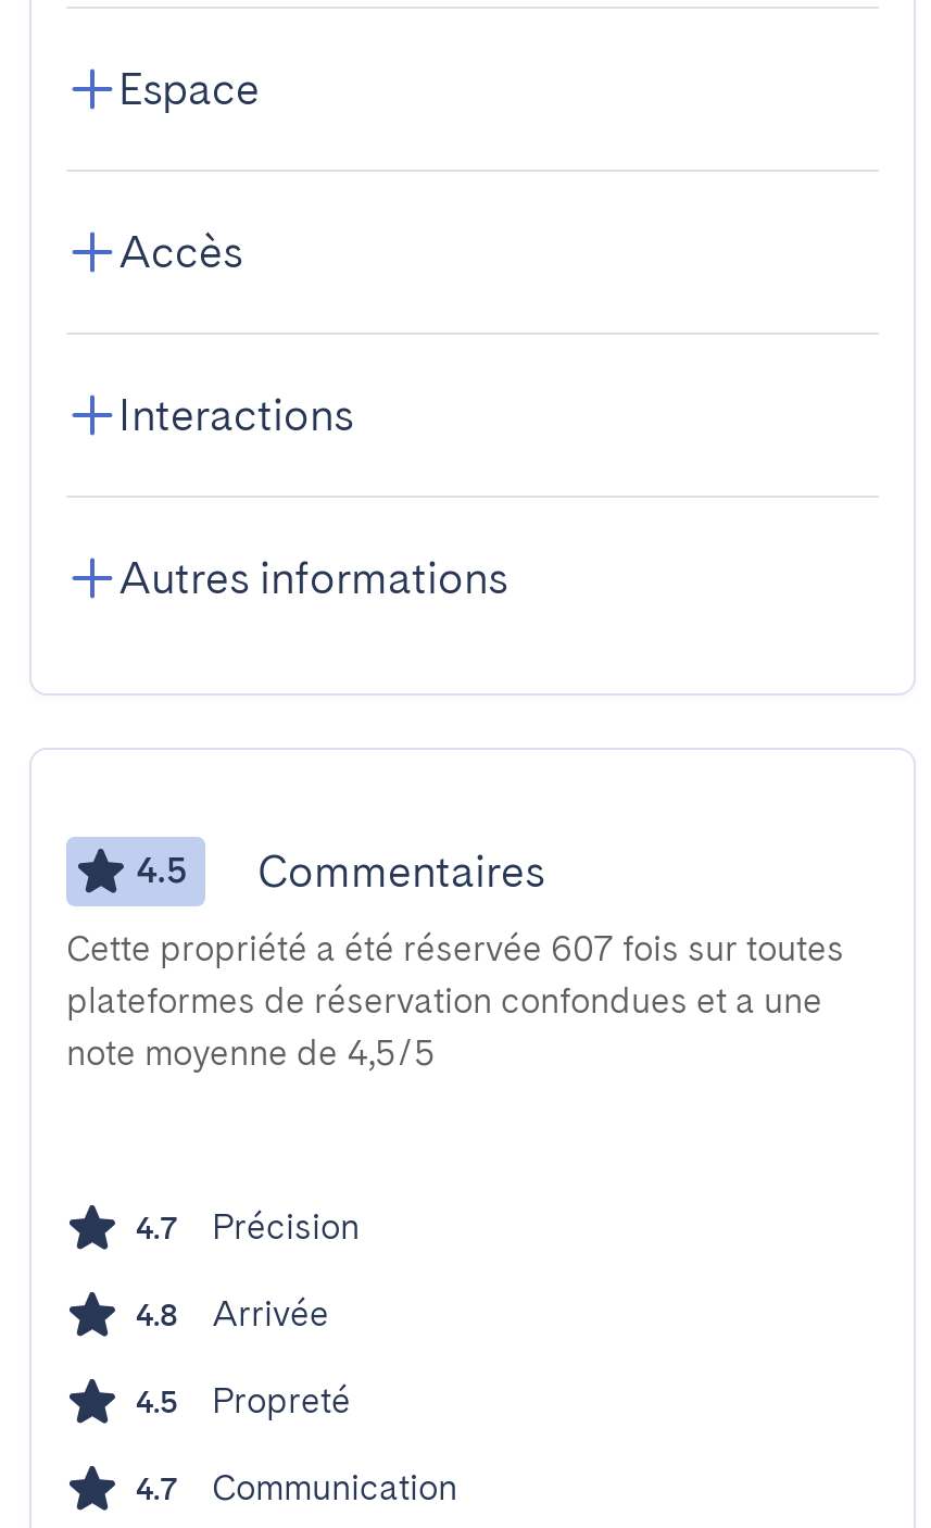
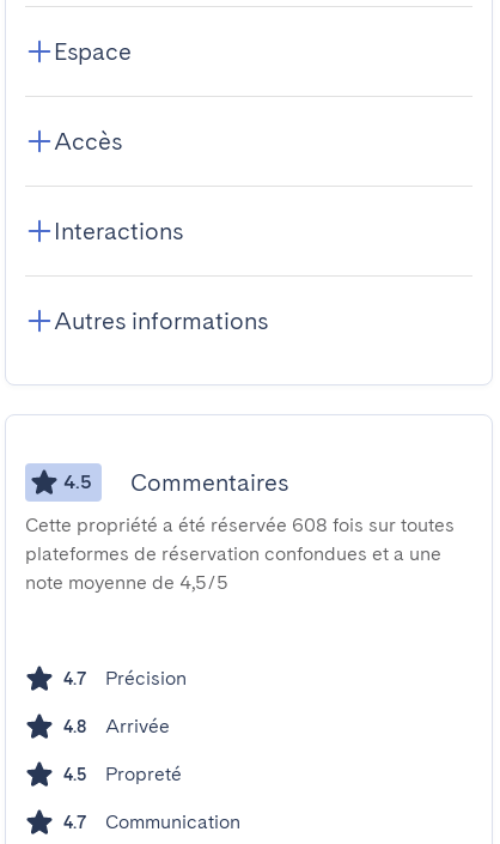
[66,928,844,969] Cette propriété a été réservée 607 fois sur toutes -> [25,514,455,536] Cette propriété a été réservée 608 fois sur toutes

